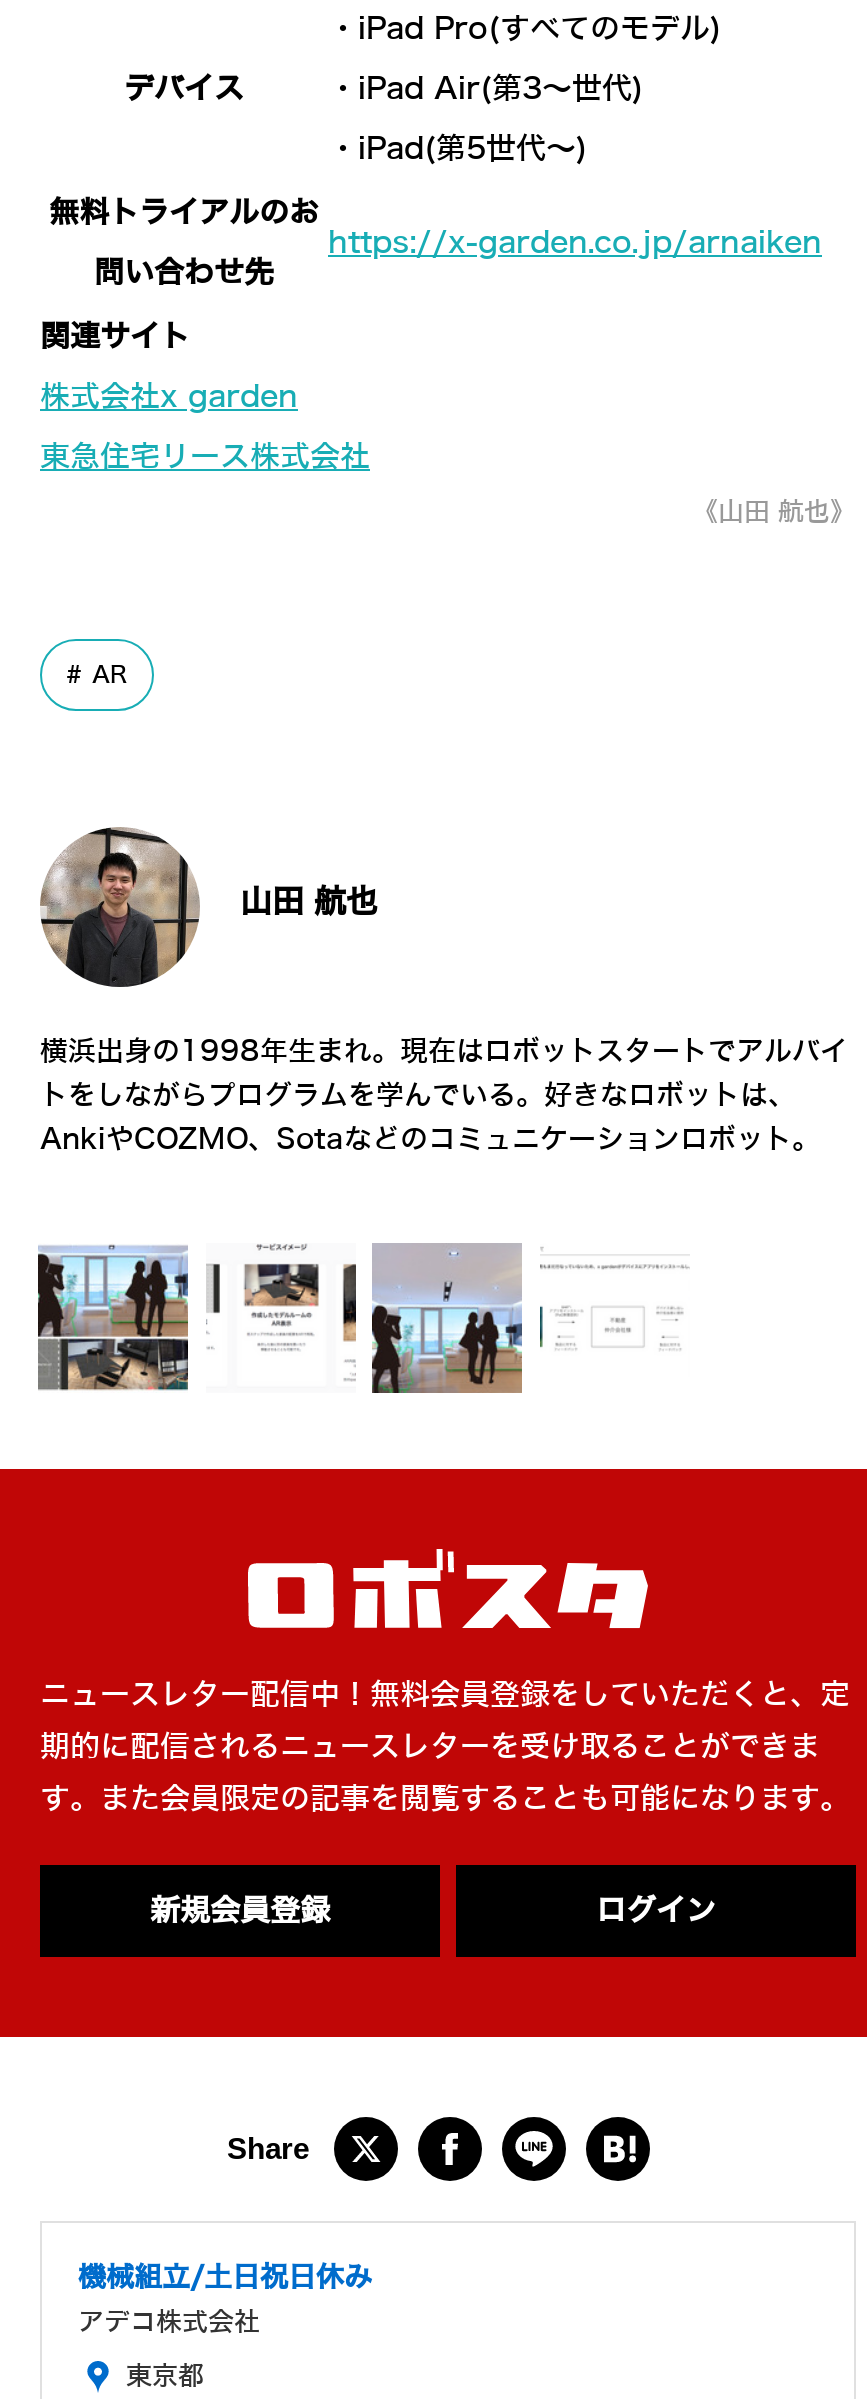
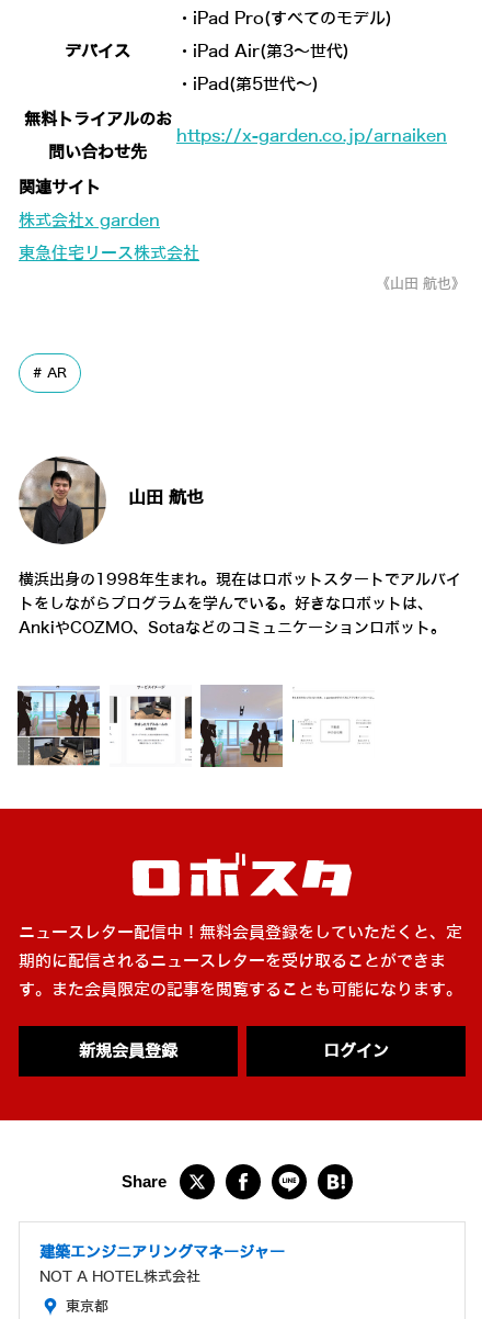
[78,2262,372,2292] 機械組立/土日祝日休み -> [39,1244,285,1260] 建築エンジニアリングマネージャー
[78,2306,260,2336] アデコ株式会社 -> [39,1268,200,1284] NOT A HOTEL株式会社

